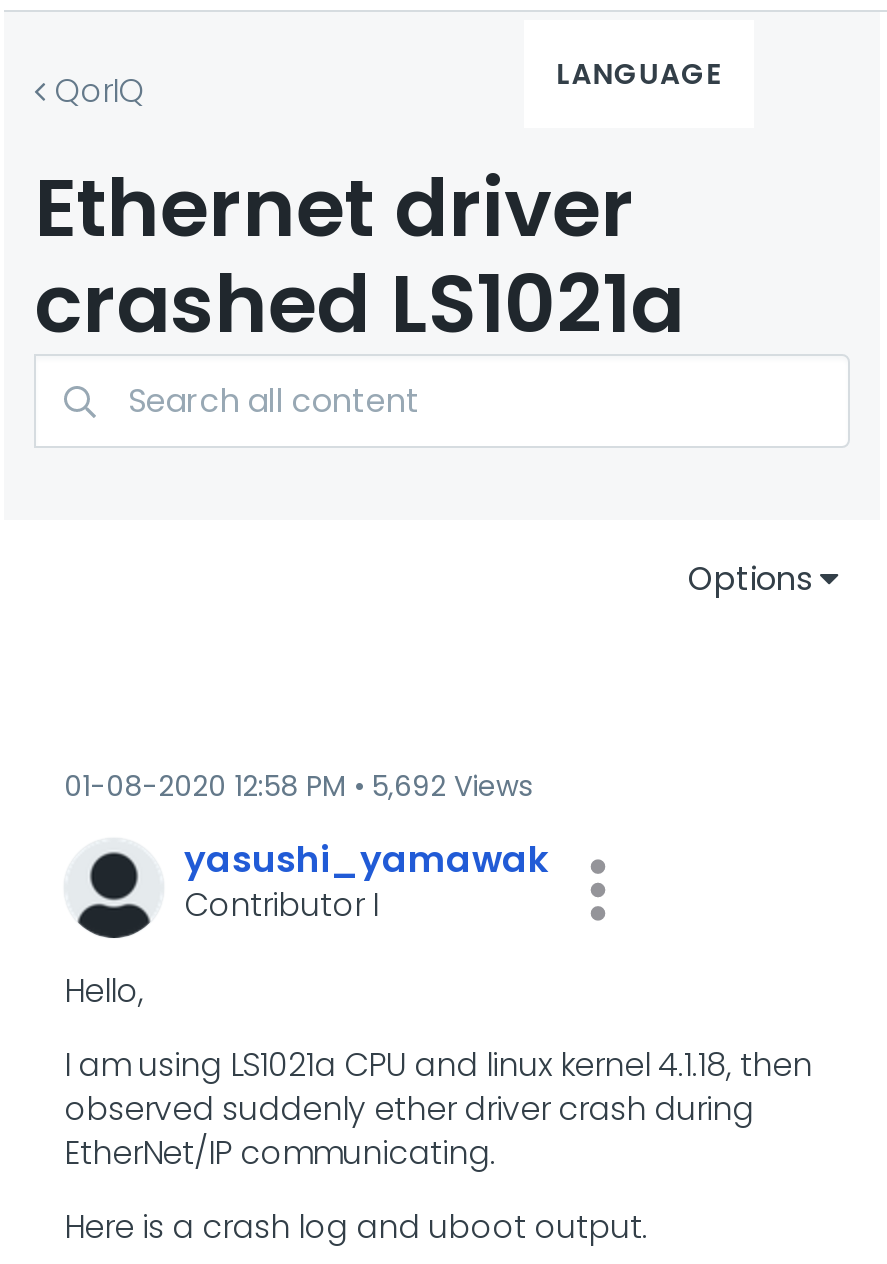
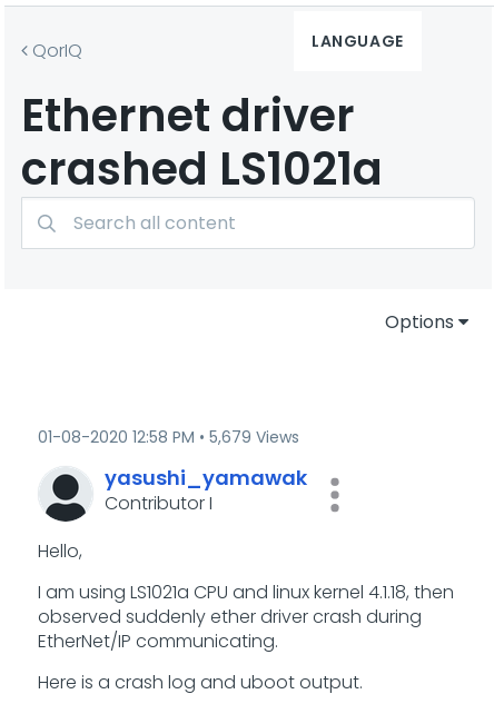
[64,766,532,806] 01-08-2020 12:58 PM 5,692 Views -> [38,426,299,448] 01-08-2020 12:58 PM 5,679 Views

